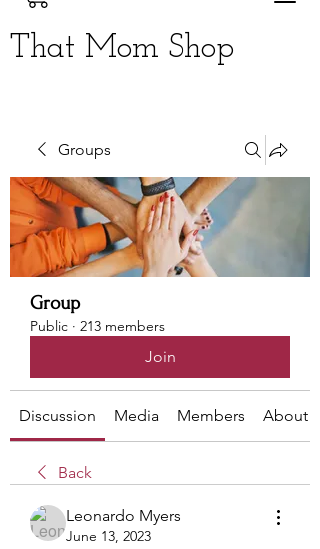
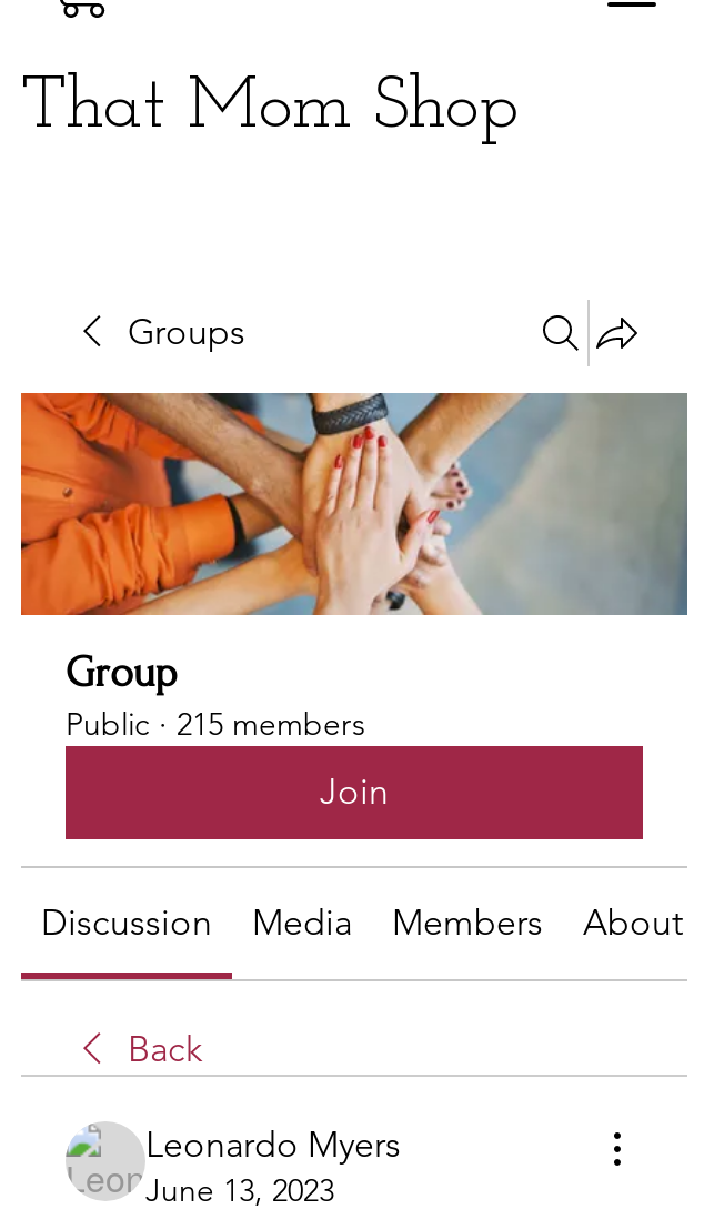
[30,317,165,335] Public · 213 members -> [66,704,365,744] Public · 215 members

